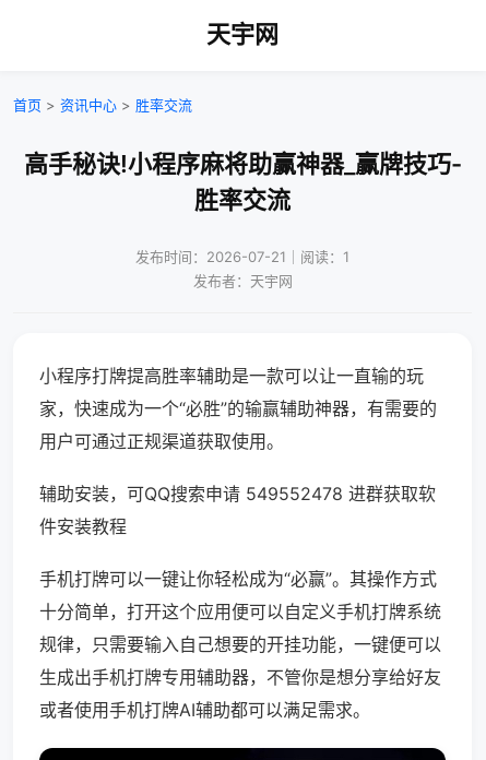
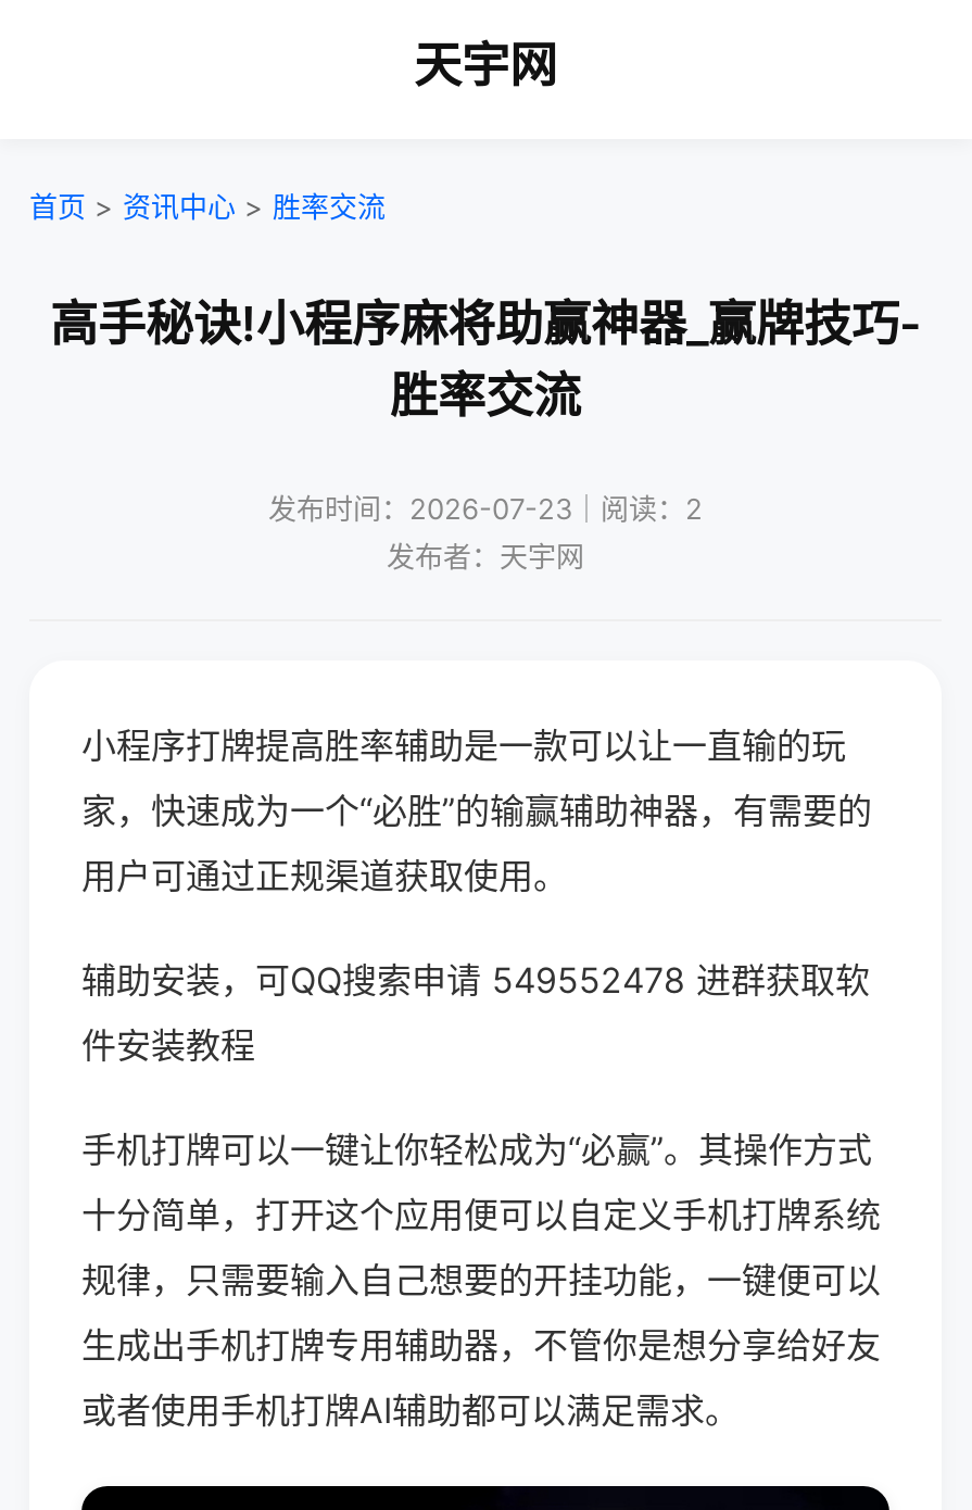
[135,248,349,265] 发布时间：2026-07-21｜阅读：1 -> [268,491,703,526] 发布时间：2026-07-23｜阅读：2

